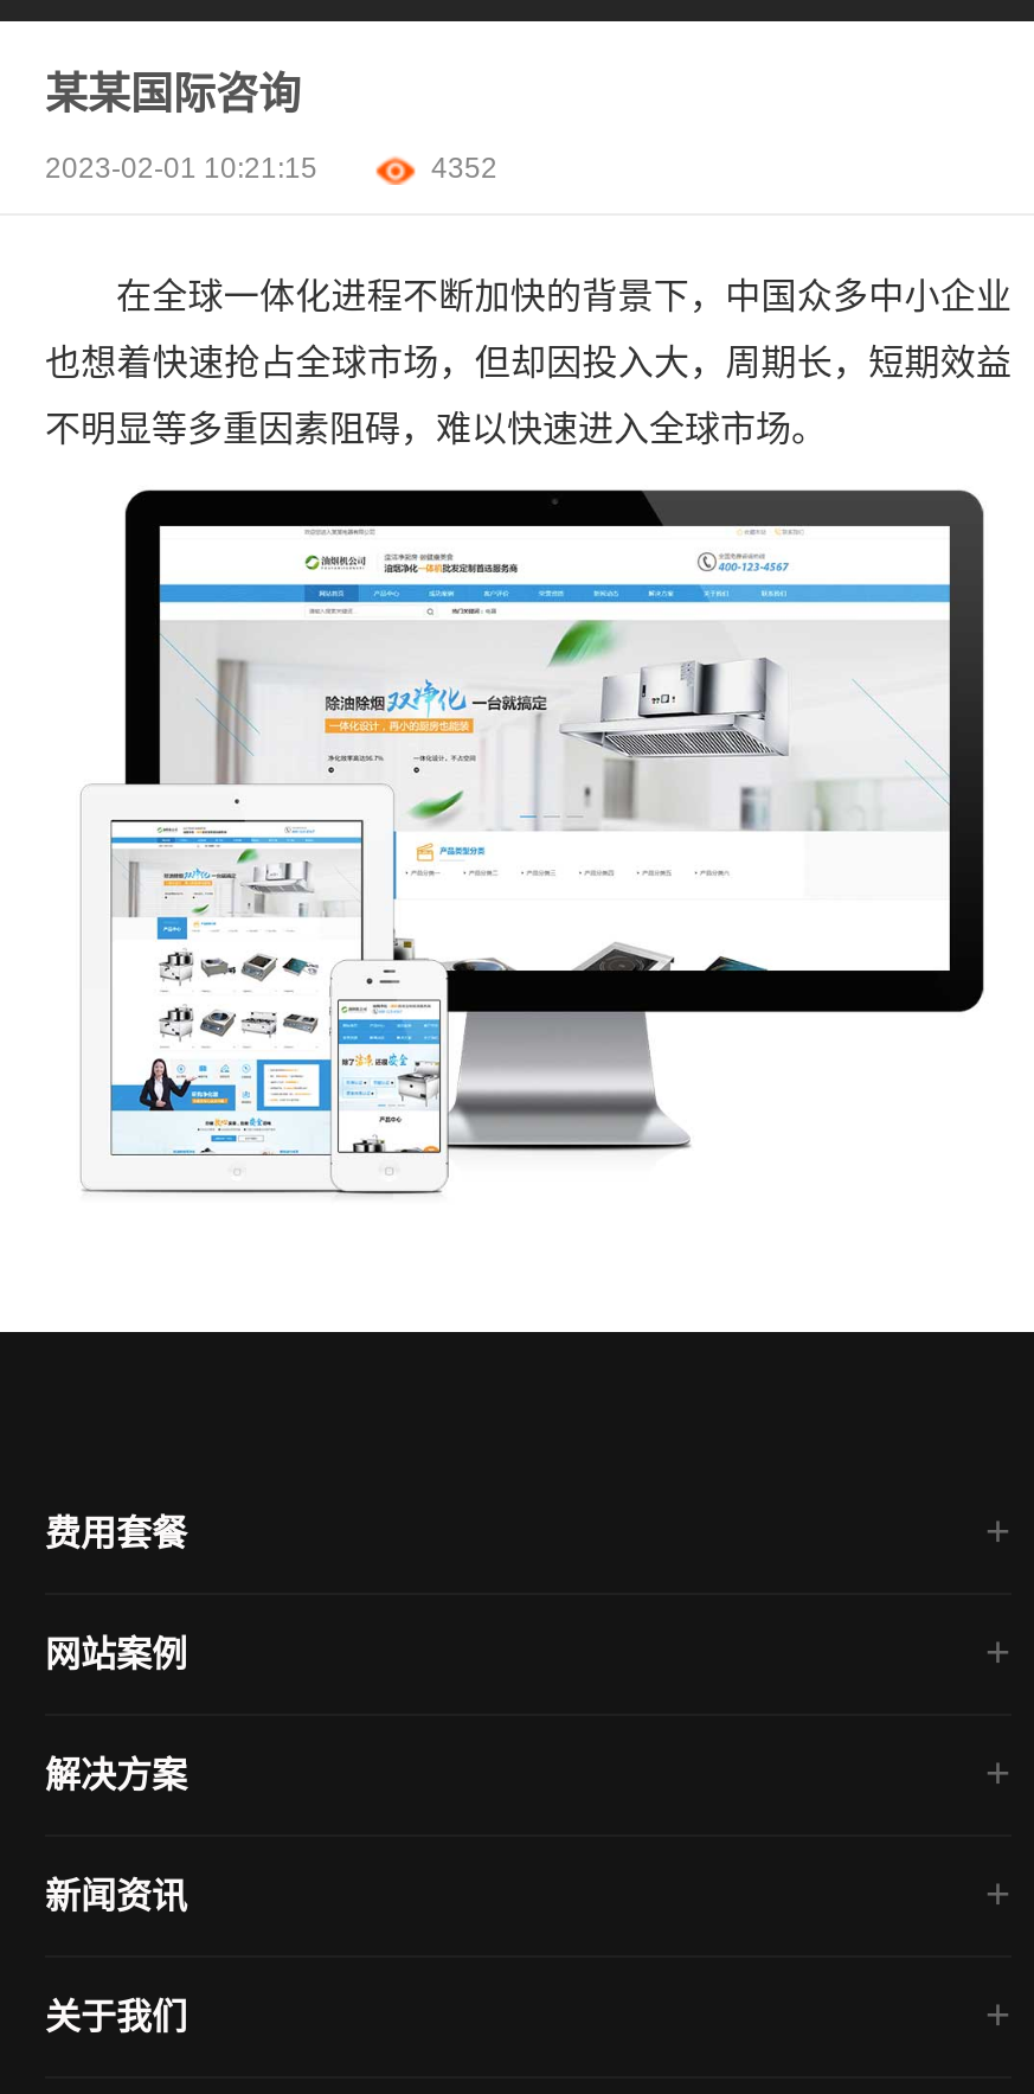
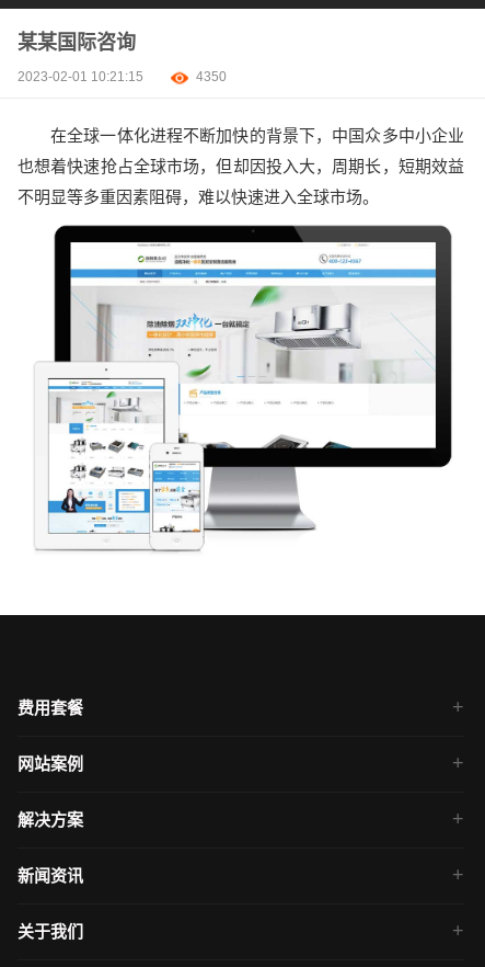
[431,152,497,185] 4352 -> [196,69,227,84] 4350

